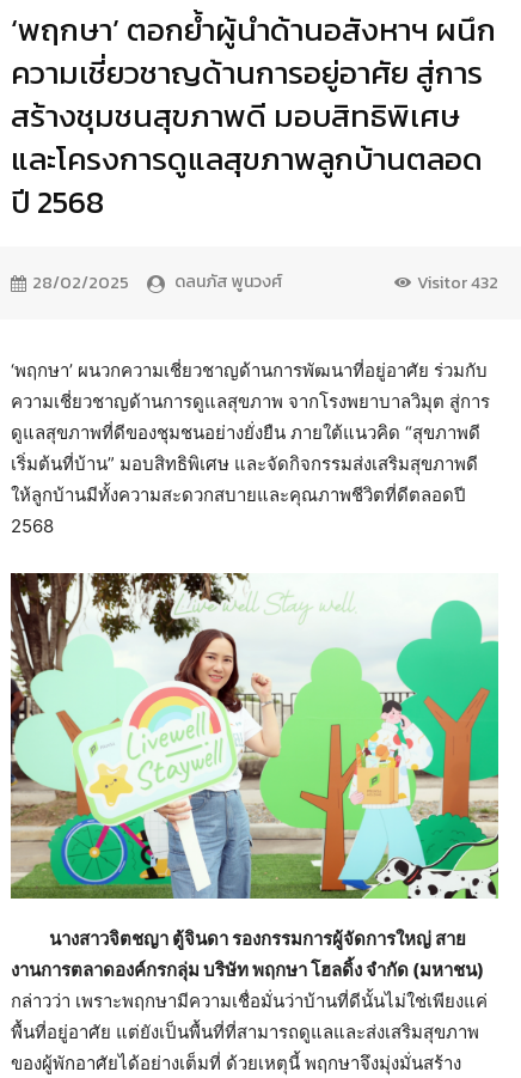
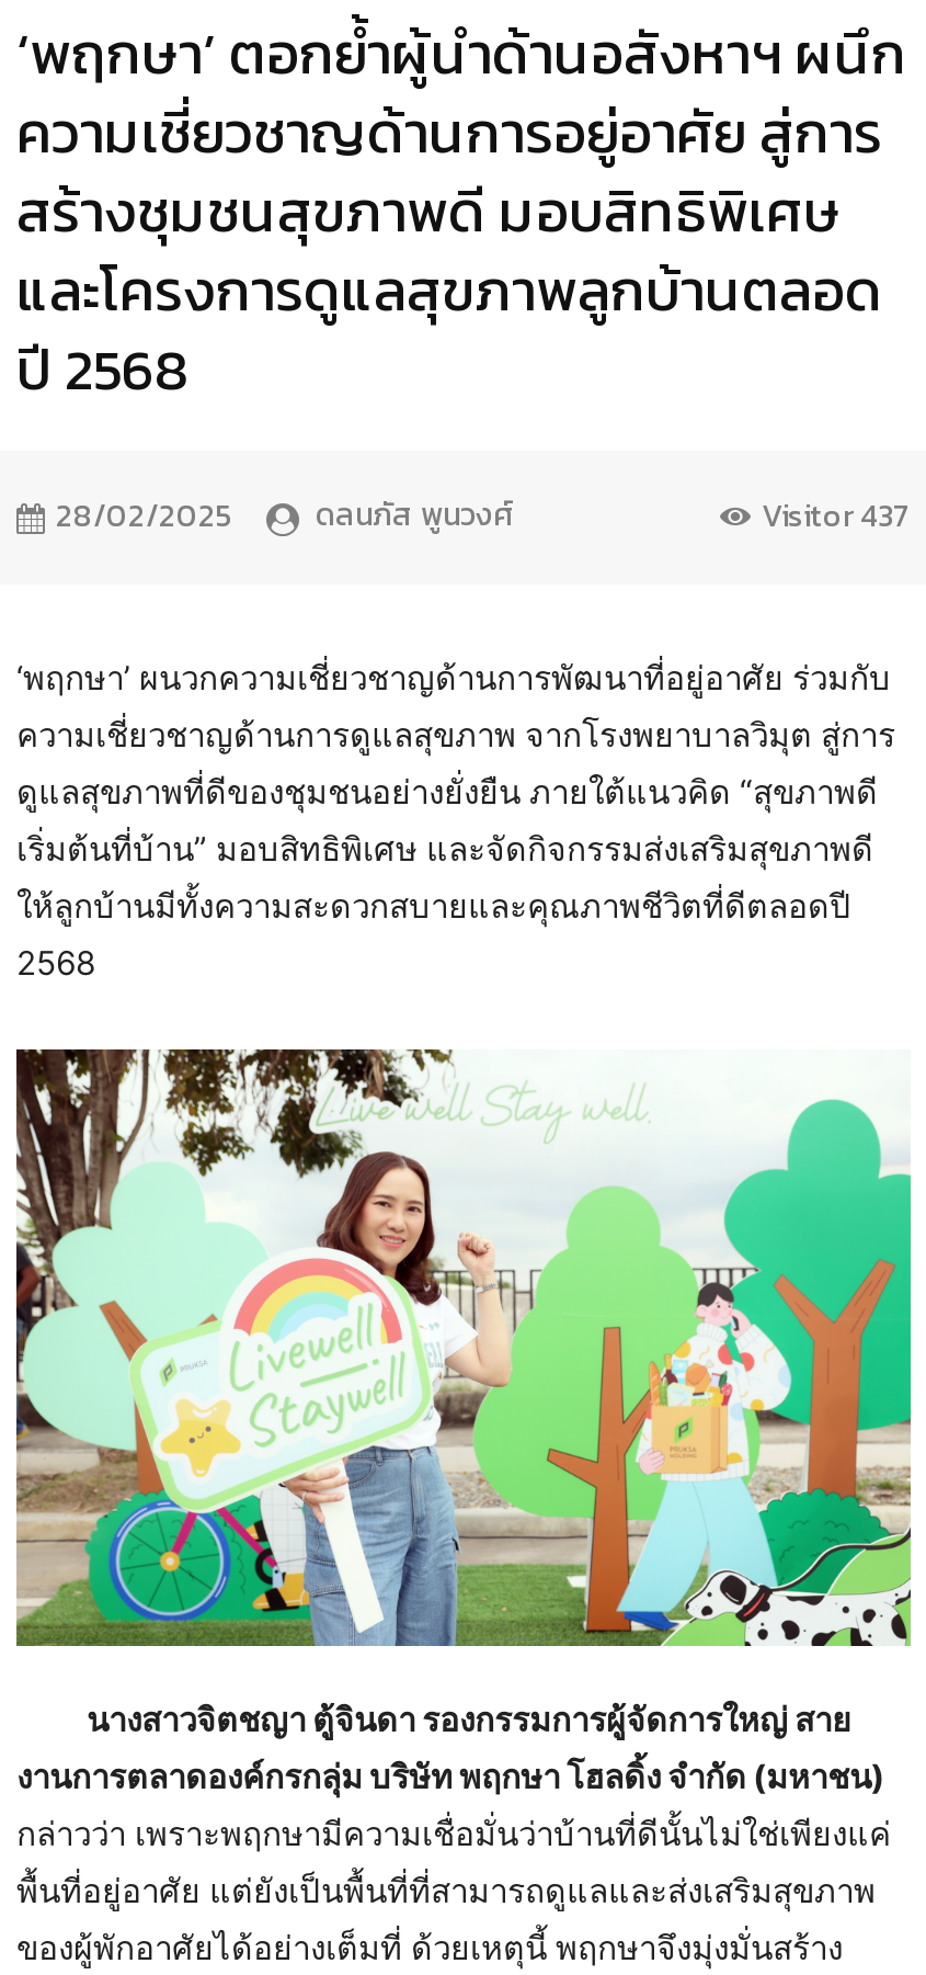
[417,270,498,295] Visitor432 -> [762,494,911,540] Visitor437

